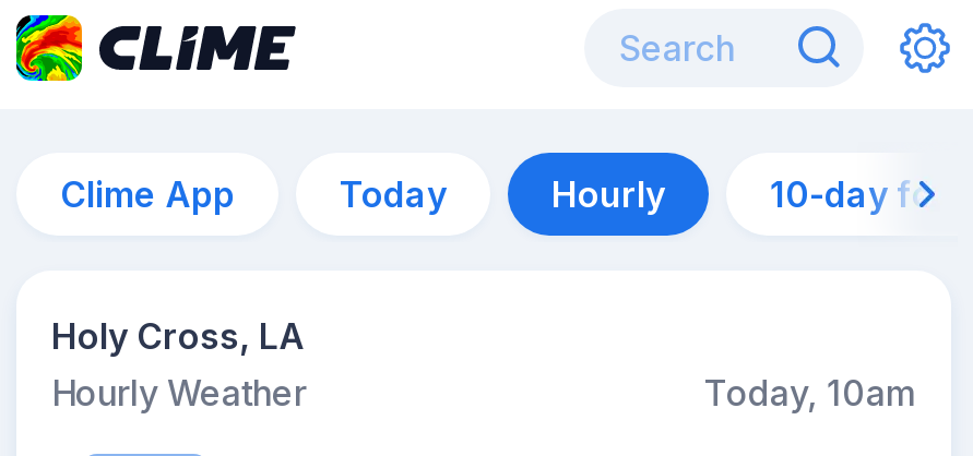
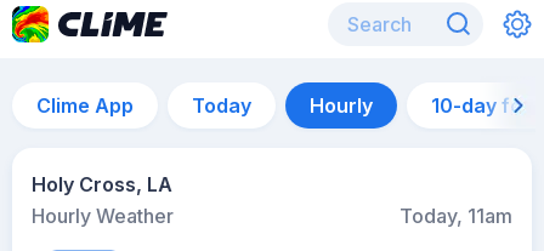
[704,371,916,415] Today, 10am -> [399,204,512,228] Today, 11am

